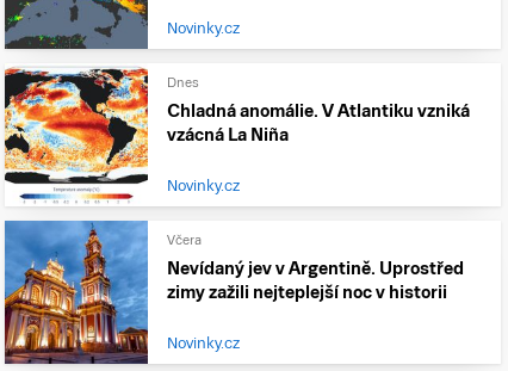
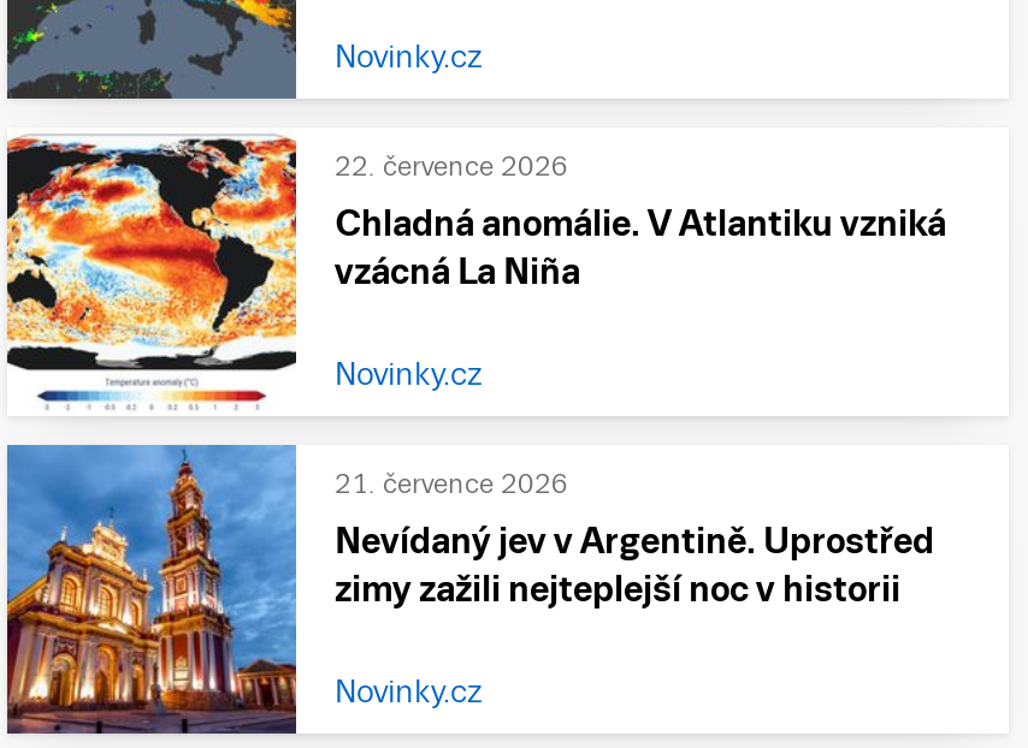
[167,75,199,89] Dnes -> [335,152,568,180] 22. července 2026
[167,233,202,247] Včera -> [335,469,568,498] 21. července 2026

